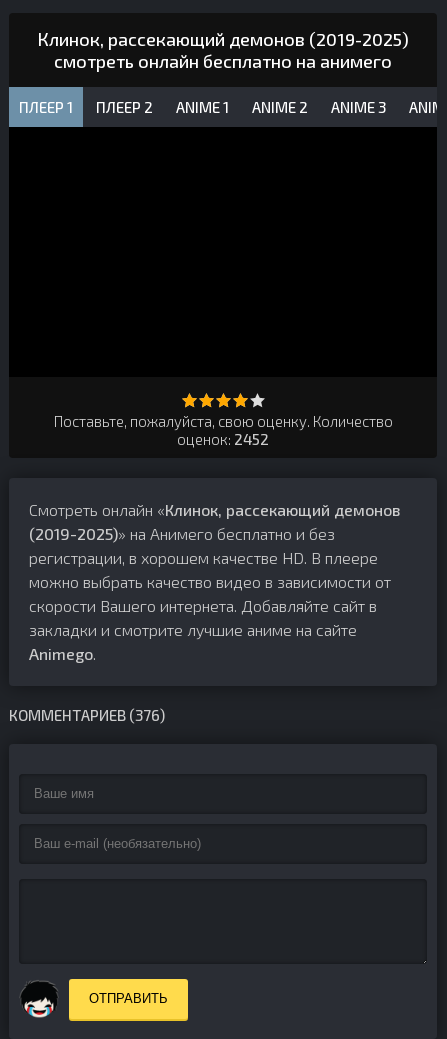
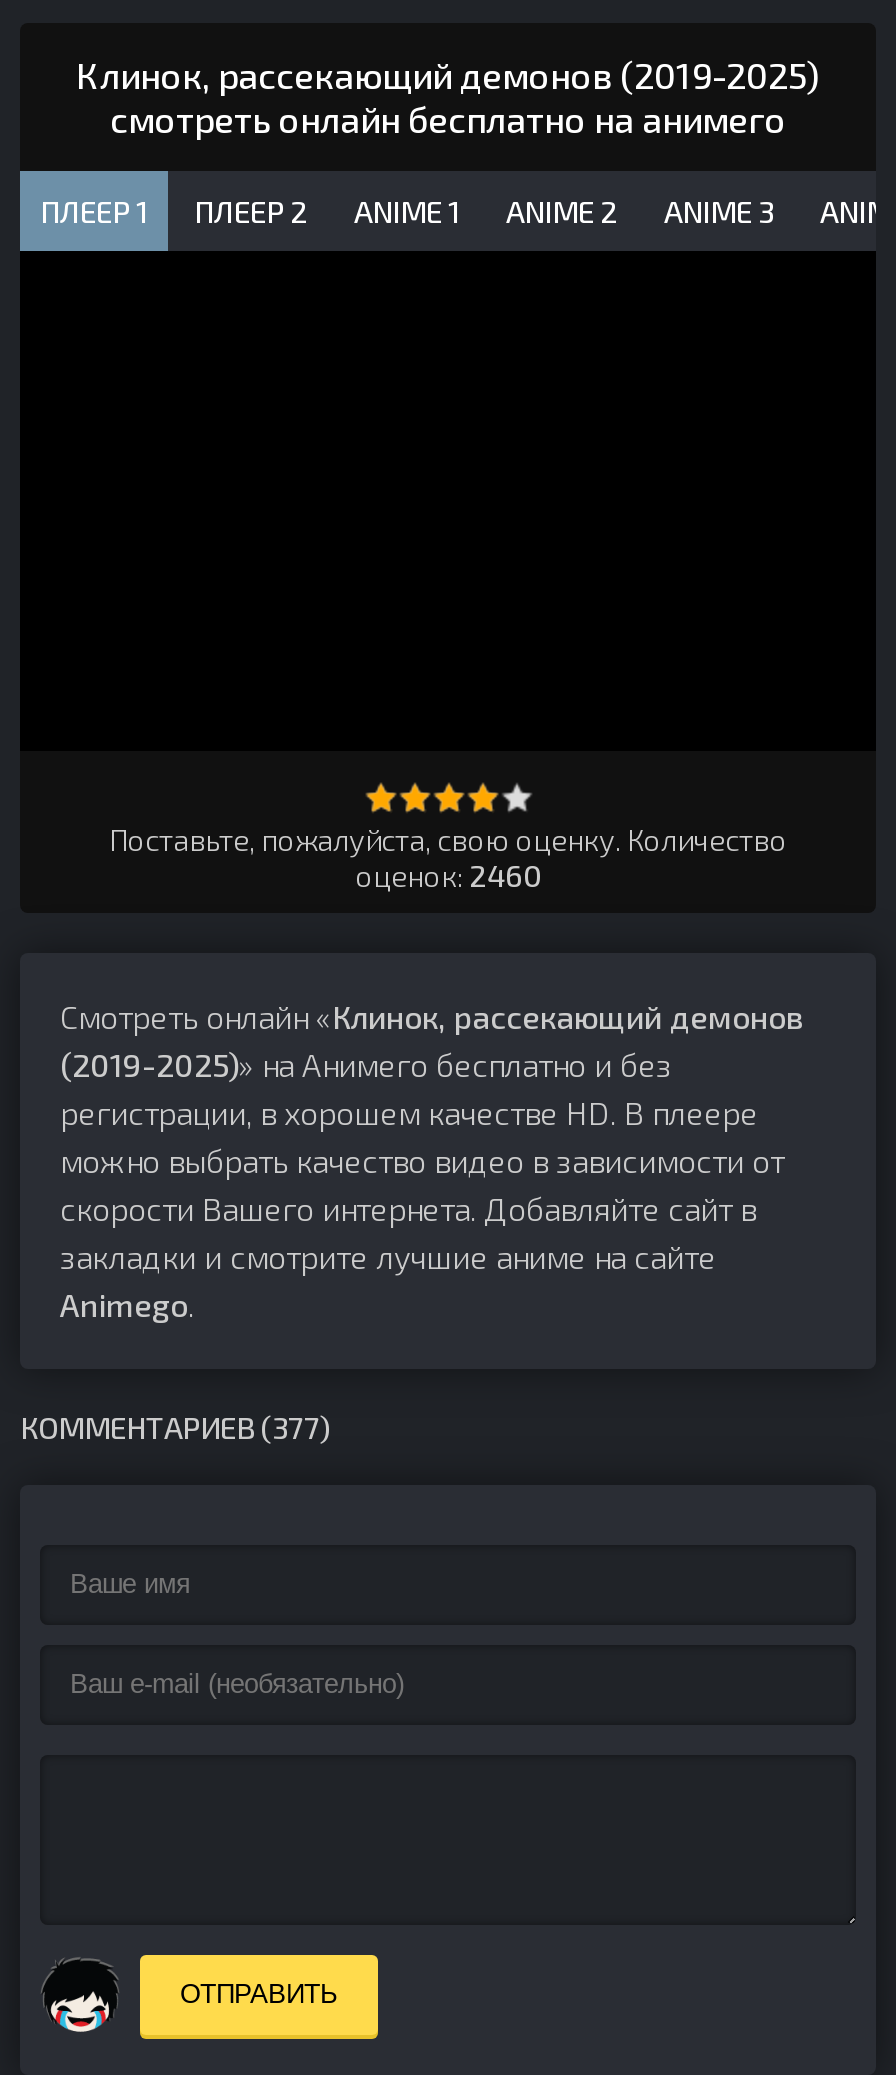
[177,430,269,448] оценок: 2452 -> [355,857,541,893] оценок: 2460
[9,706,165,724] КОММЕНТАРИЕВ (376) -> [20,1409,330,1445] КОММЕНТАРИЕВ (377)

